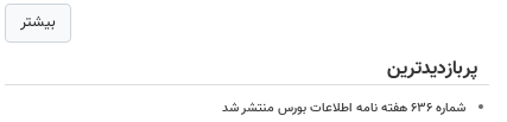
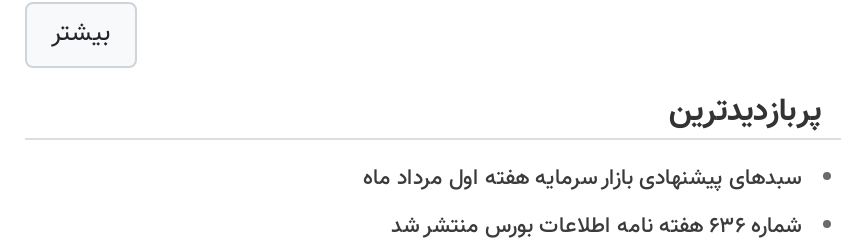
none -> [363,161,801,195] سبدهای پیشنهادی بازار سرمایه هفته اول مرداد ماه

